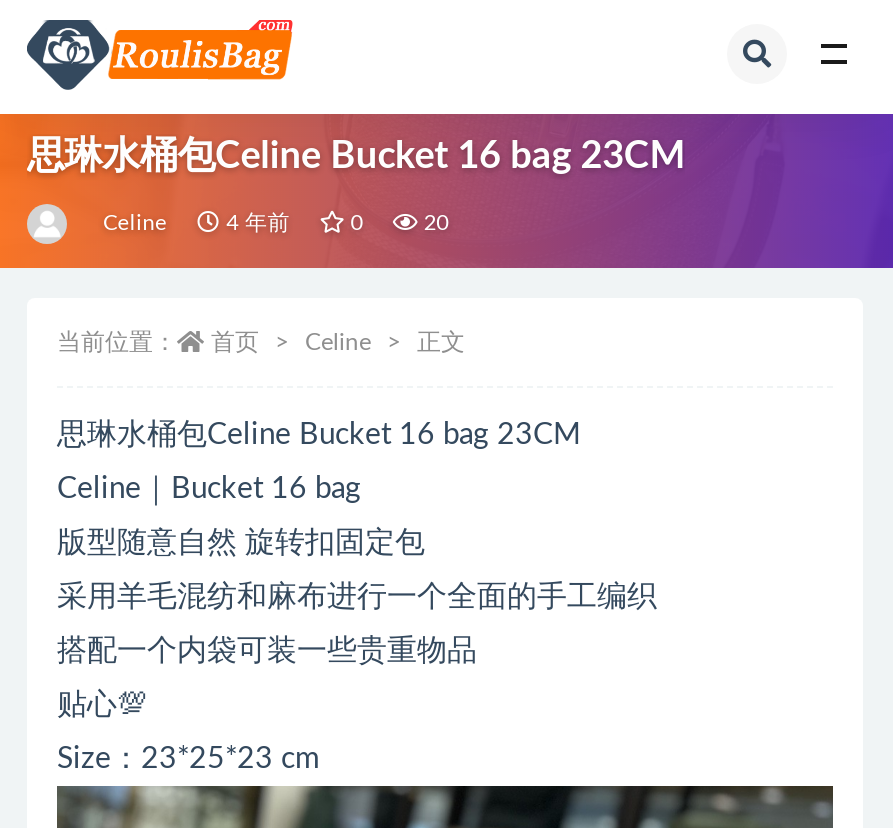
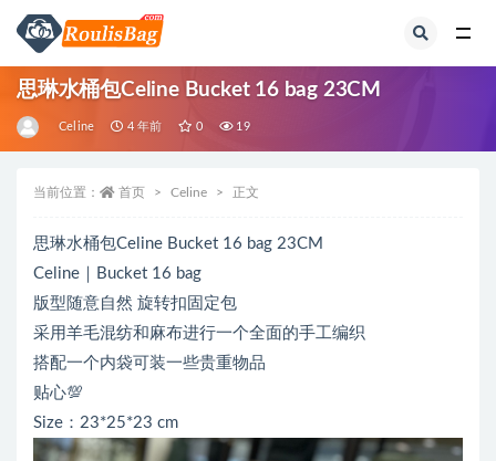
[417,212,449,234] 20 -> [233,121,250,133] 19

